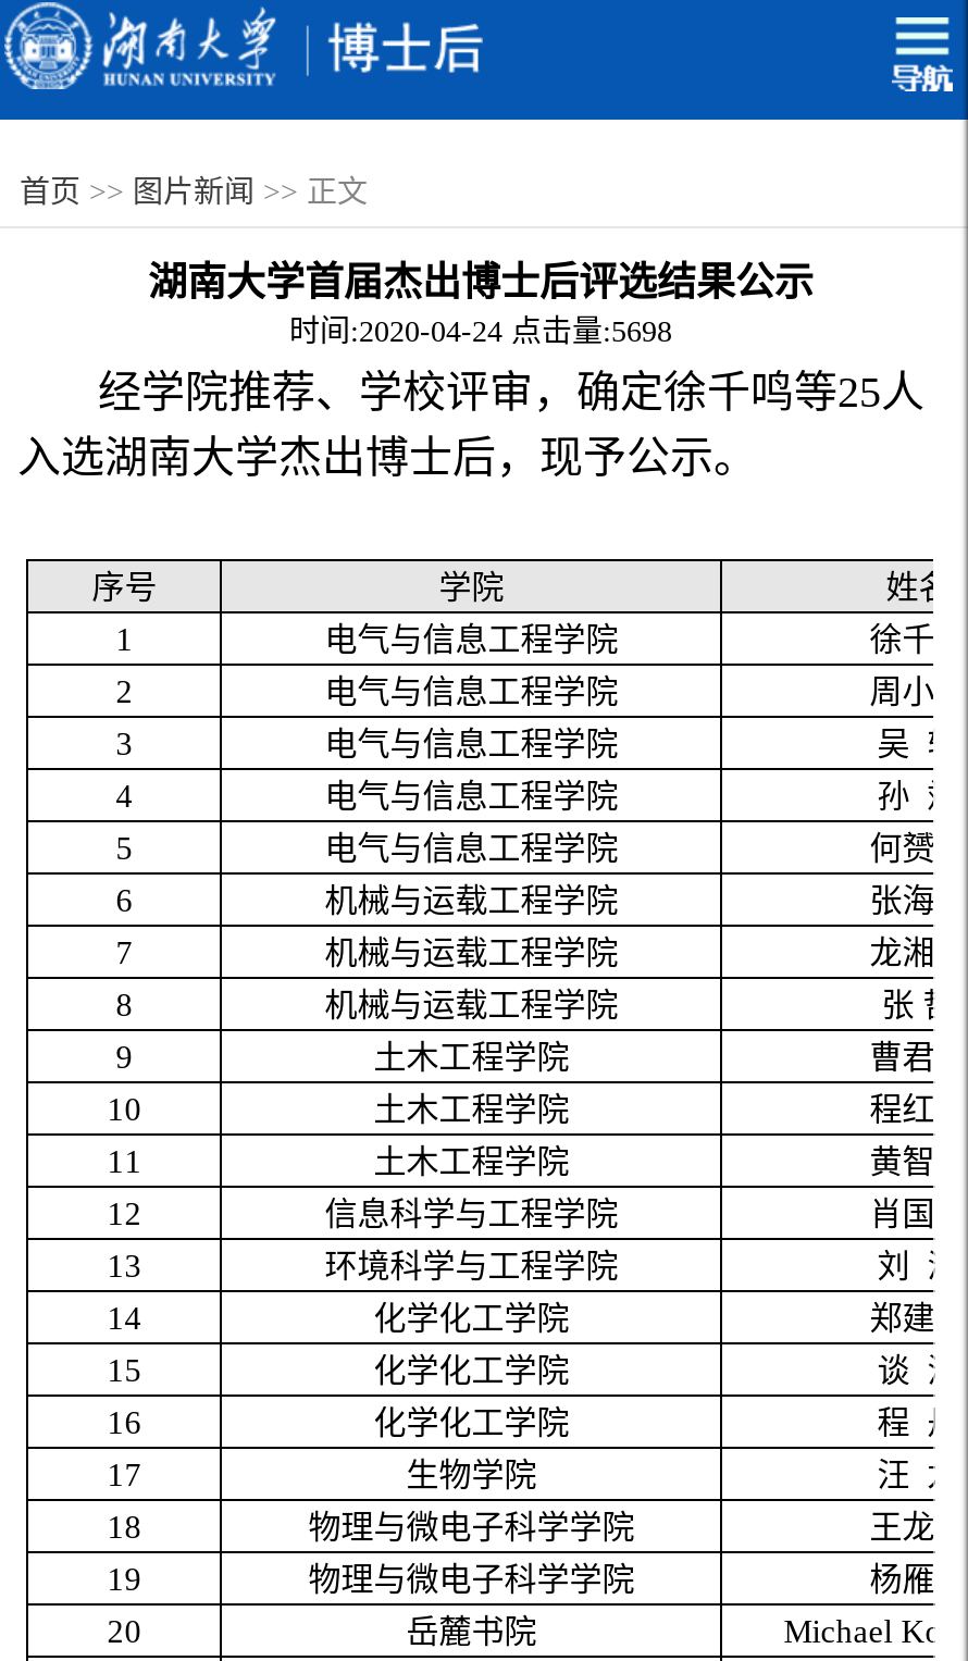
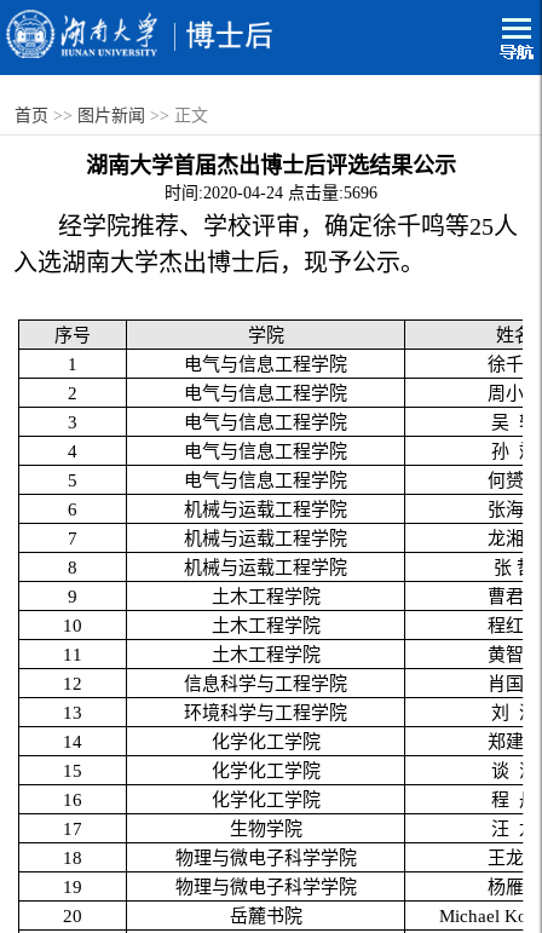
[289,316,672,349] 时间:2020-04-24 点击量:5698 -> [165,184,377,203] 时间:2020-04-24 点击量:5696

